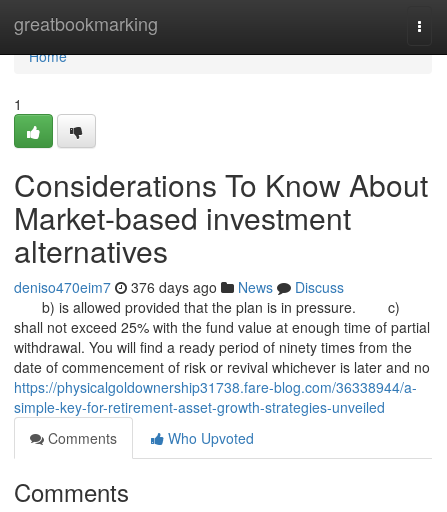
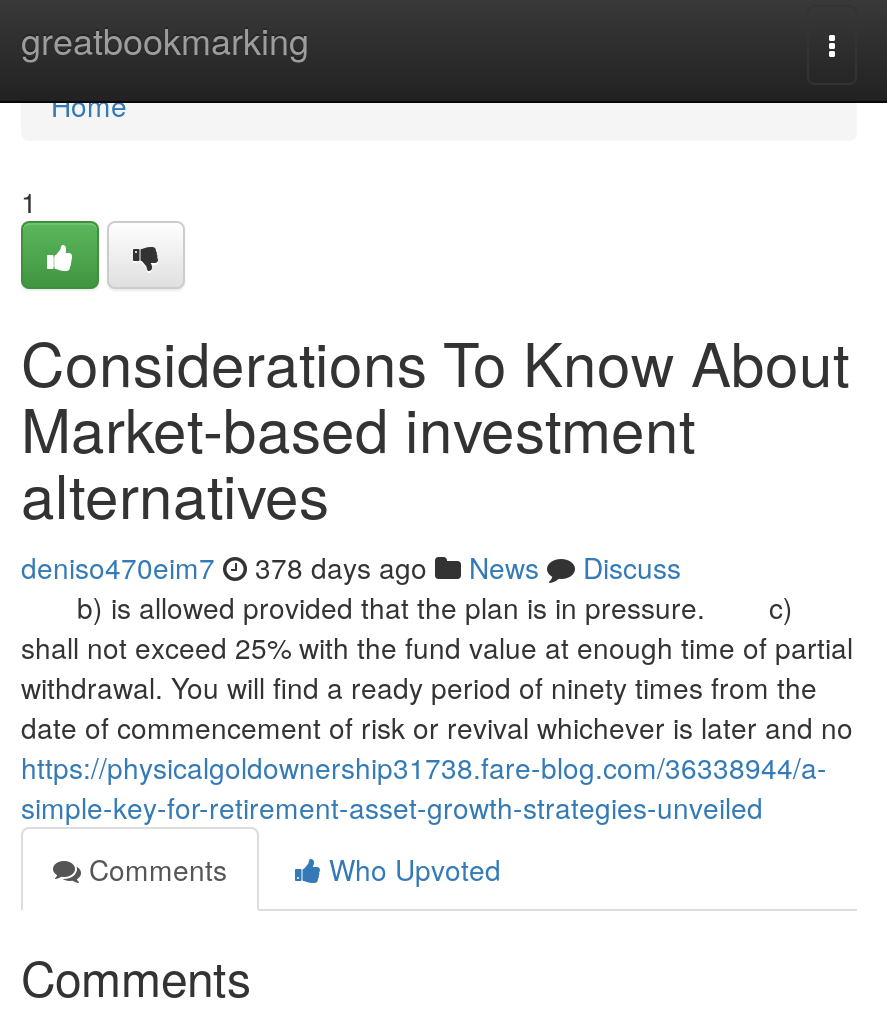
[14,277,344,297] deniso470eim7 376 days ago News Discuss -> [21,547,681,587] deniso470eim7 378 days ago News Discuss

